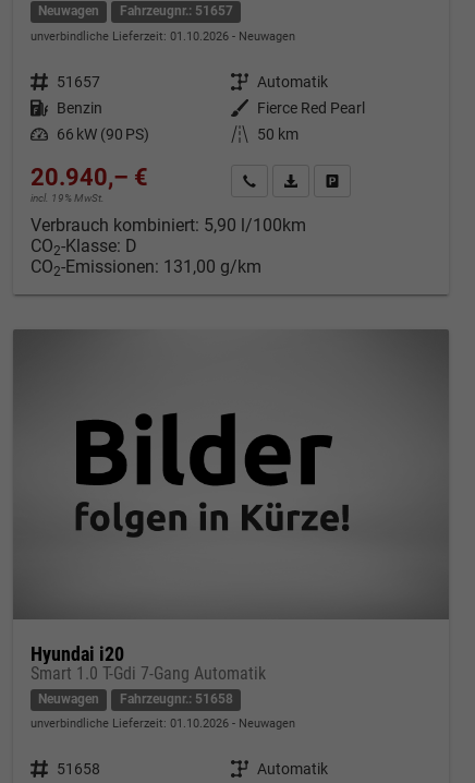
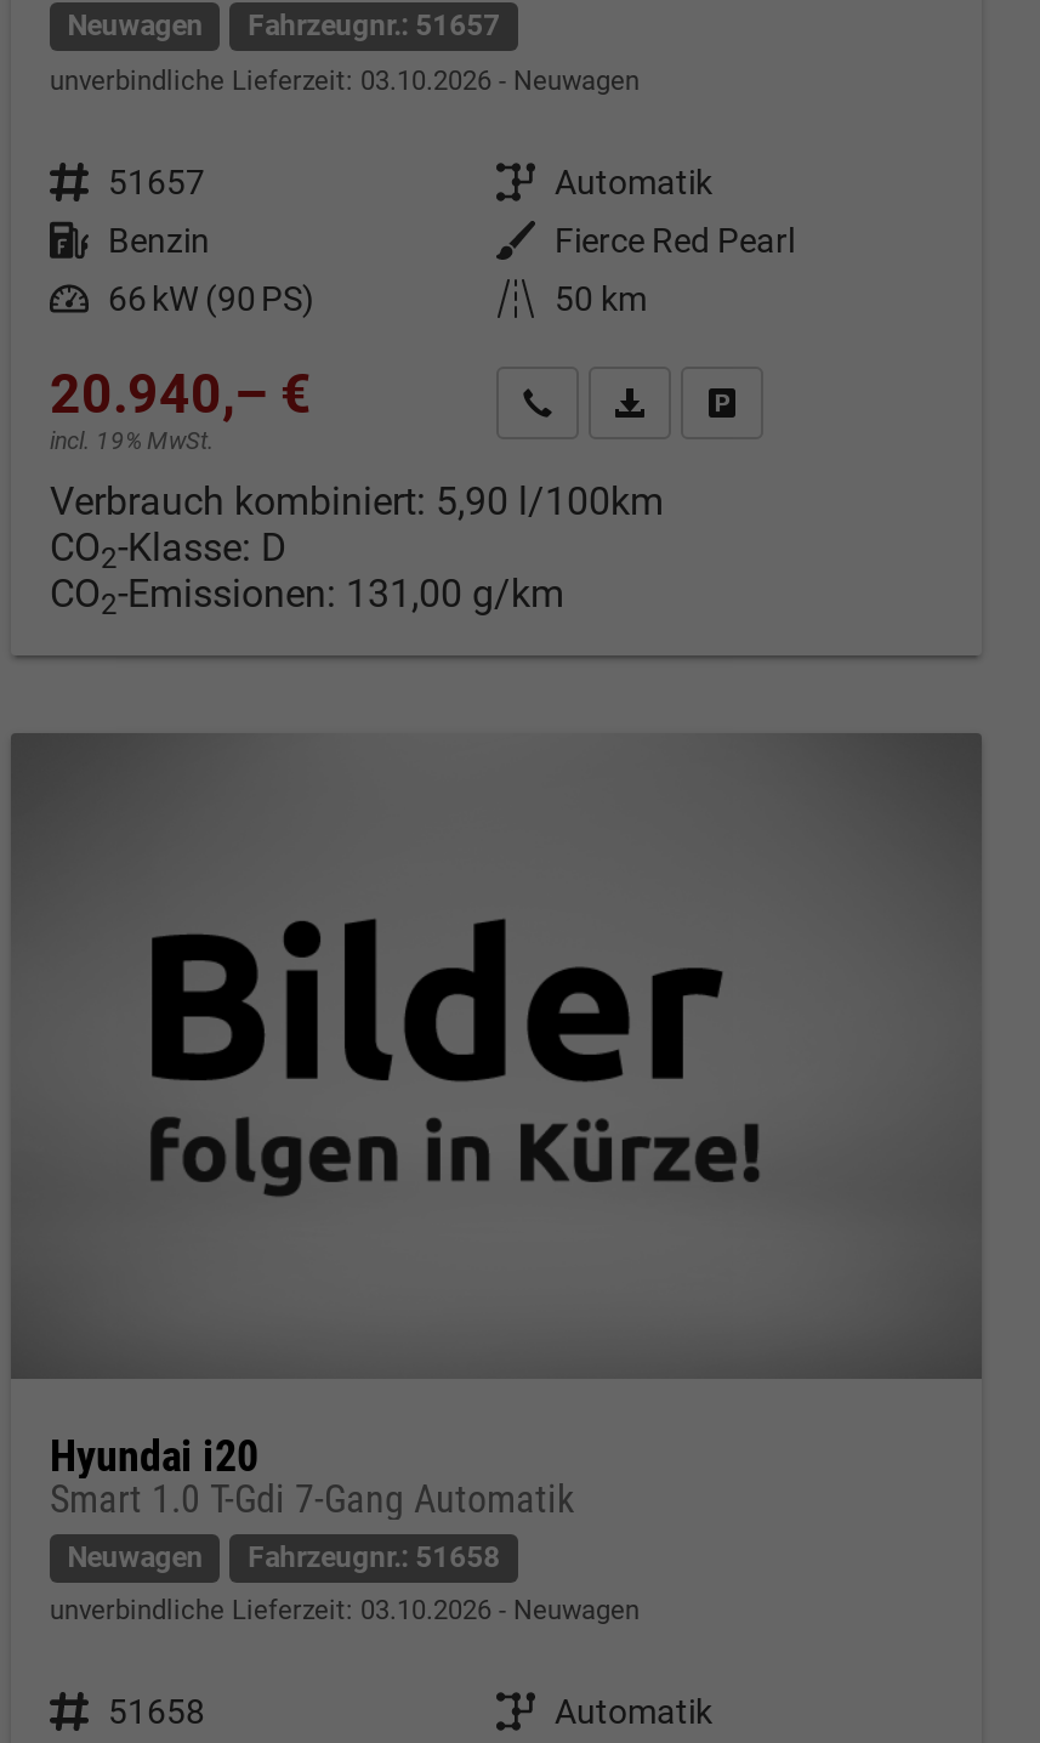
[31,29,295,43] unverbindliche Lieferzeit: 01.10.2026 Neuwagen -> [50,65,640,96] unverbindliche Lieferzeit: 03.10.2026 Neuwagen
[31,717,295,731] unverbindliche Lieferzeit: 01.10.2026 Neuwagen -> [50,1596,640,1627] unverbindliche Lieferzeit: 03.10.2026 Neuwagen

